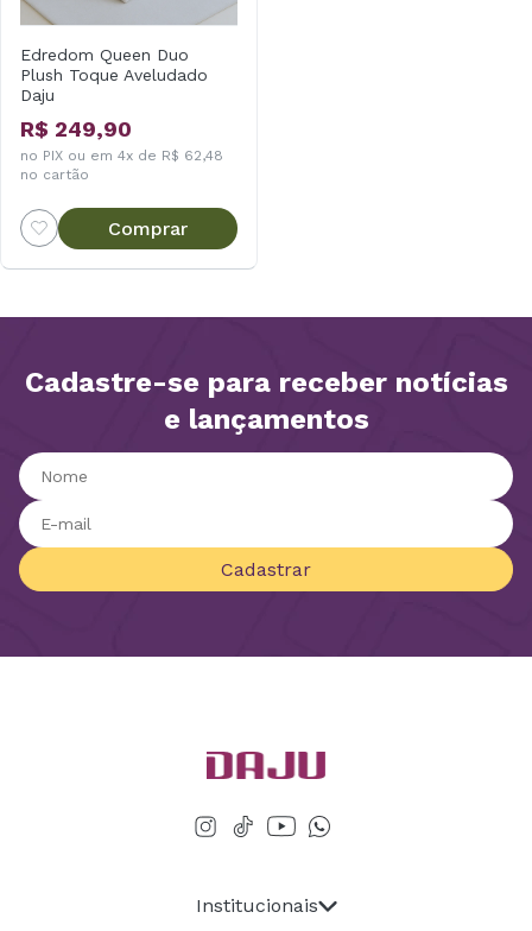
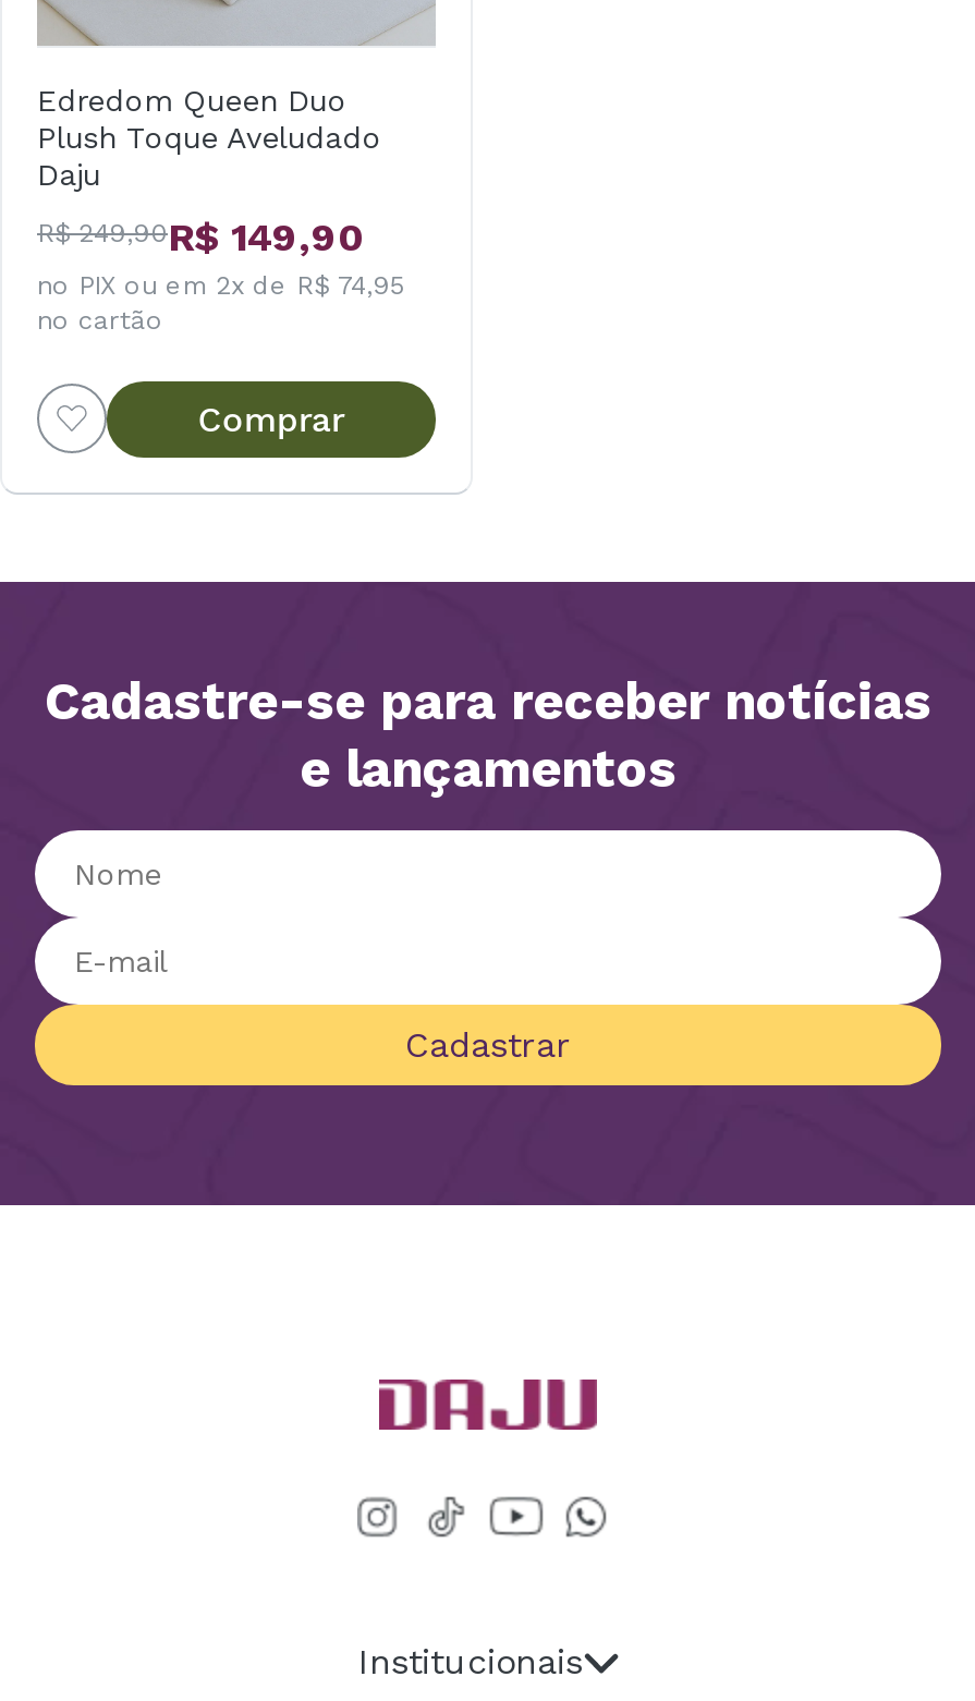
[20,116,223,163] R$ 249,90 | no PIX ou em 4x de R$ 62,48 -> [37,212,405,300] R$ 249,90R$ 149,90 | no PIX ou em 2x de R$ 74,95

